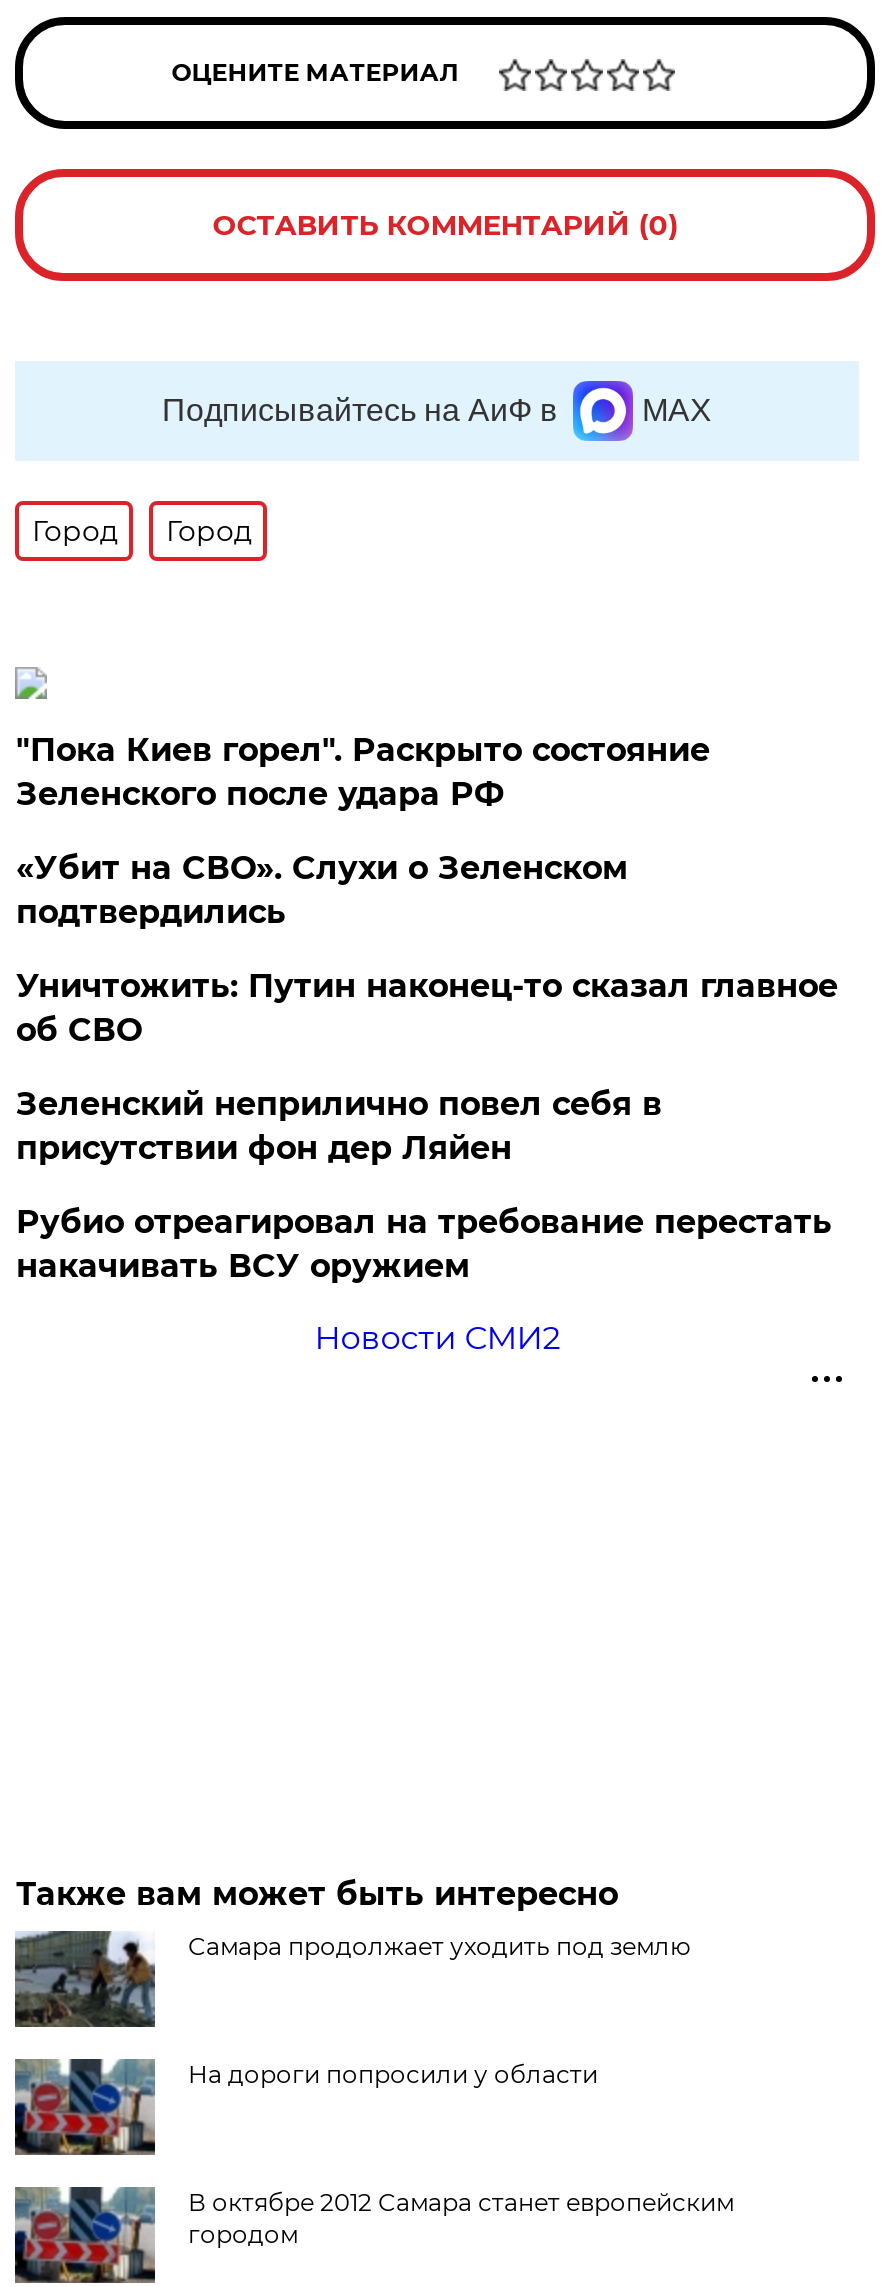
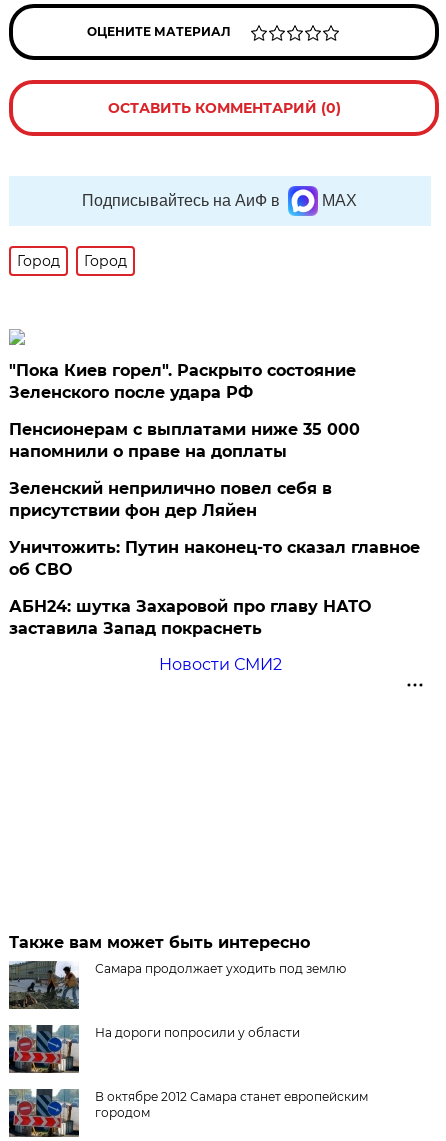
[16,849,628,931] «Убит на СВО». Слухи о Зеленском | подтвердились -> [9,420,360,461] Пенсионерам с выплатами ниже 35 000 | напомнили о праве на доплаты
moved [16,967,838,1049] -> [9,538,420,579]: Уничтожить: Путин наконец-то сказал главное | об СВО
moved [16,1085,662,1167] -> [9,479,332,520]: Зеленский неприлично повел cебя в | присутствии фон дер Ляйен
[16,1203,832,1285] Рубио отреагировал на требование перестать | накачивать ВСУ оружием -> [9,597,371,638] АБН24: шутка Захаровой про главу НАТО | заставила Запад покраснеть

